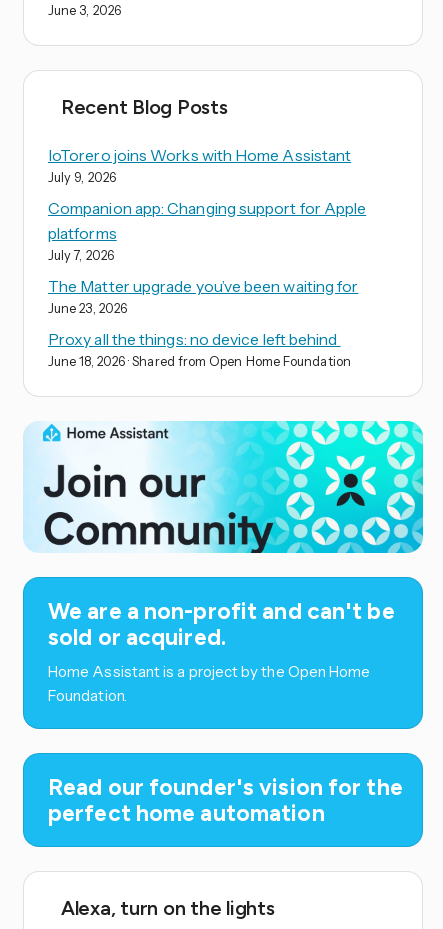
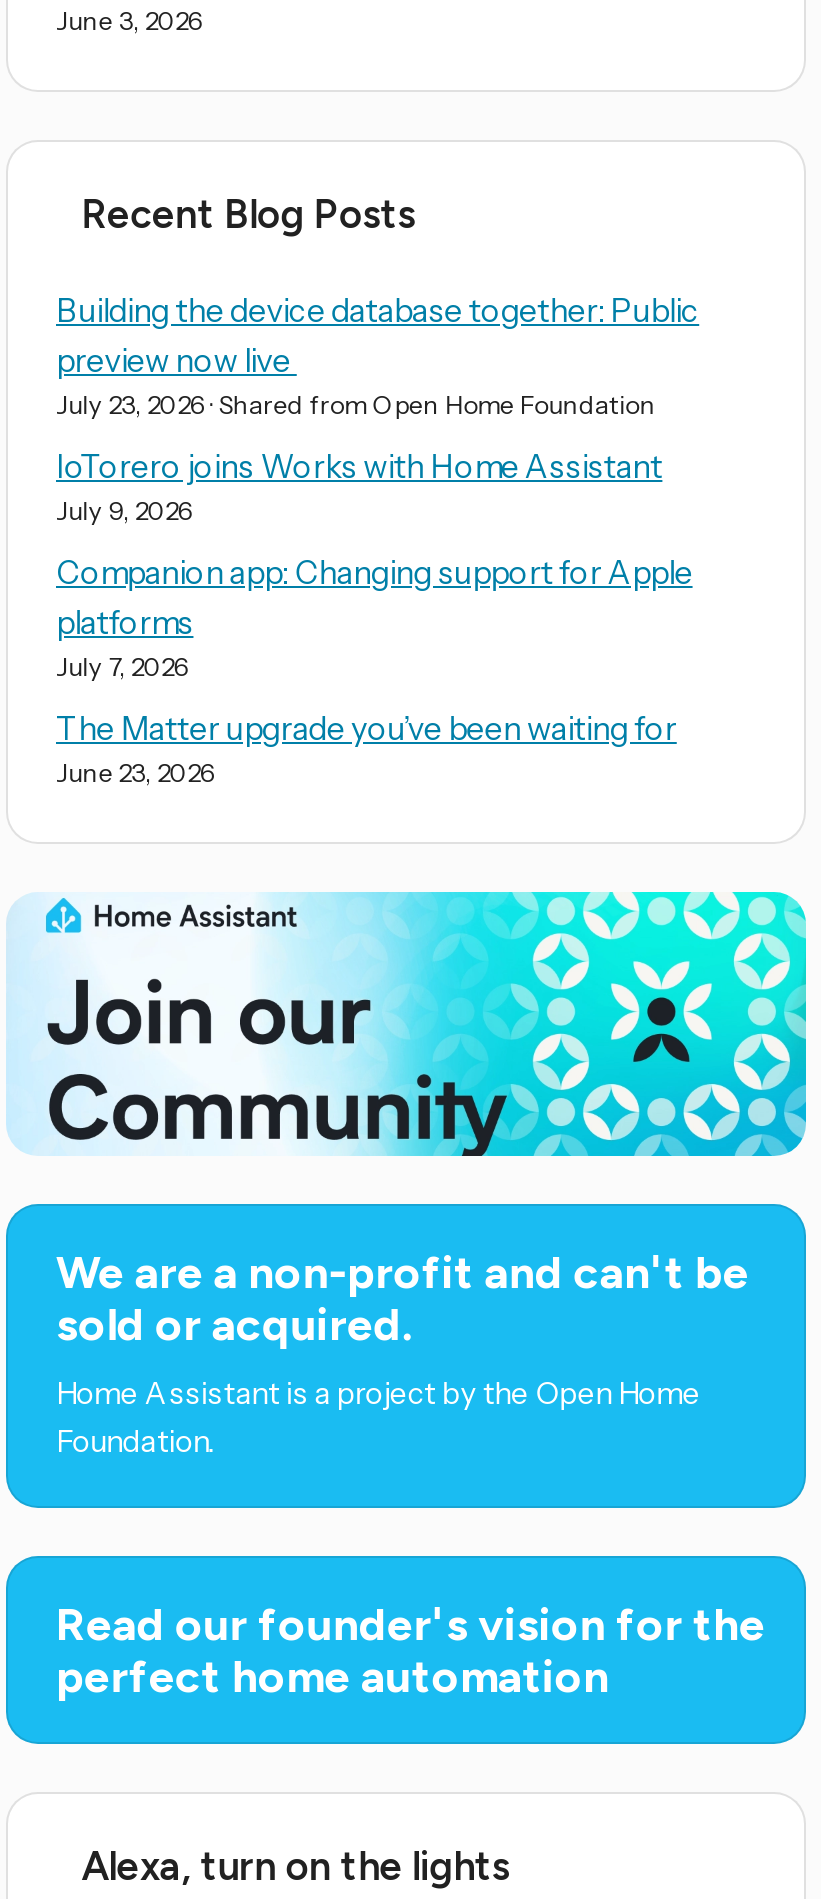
none -> [56,290,699,420] Building the device database together: Public | preview now live | July 23, 2026 · Shared from Open Home Foundation
moved [48,145,366,316] -> [56,446,693,788]: IoTorero joins Works with Home Assistant | July 9, 2026 | Companion app: Changing support for Apple | platforms | July 7, 2026 | The Matter upgrade you’ve been waiting for | June 23, 2026
[48,329,351,369] Proxy all the things: no device left behind | June 18, 2026 · Shared from Open Home Foundation -> none

